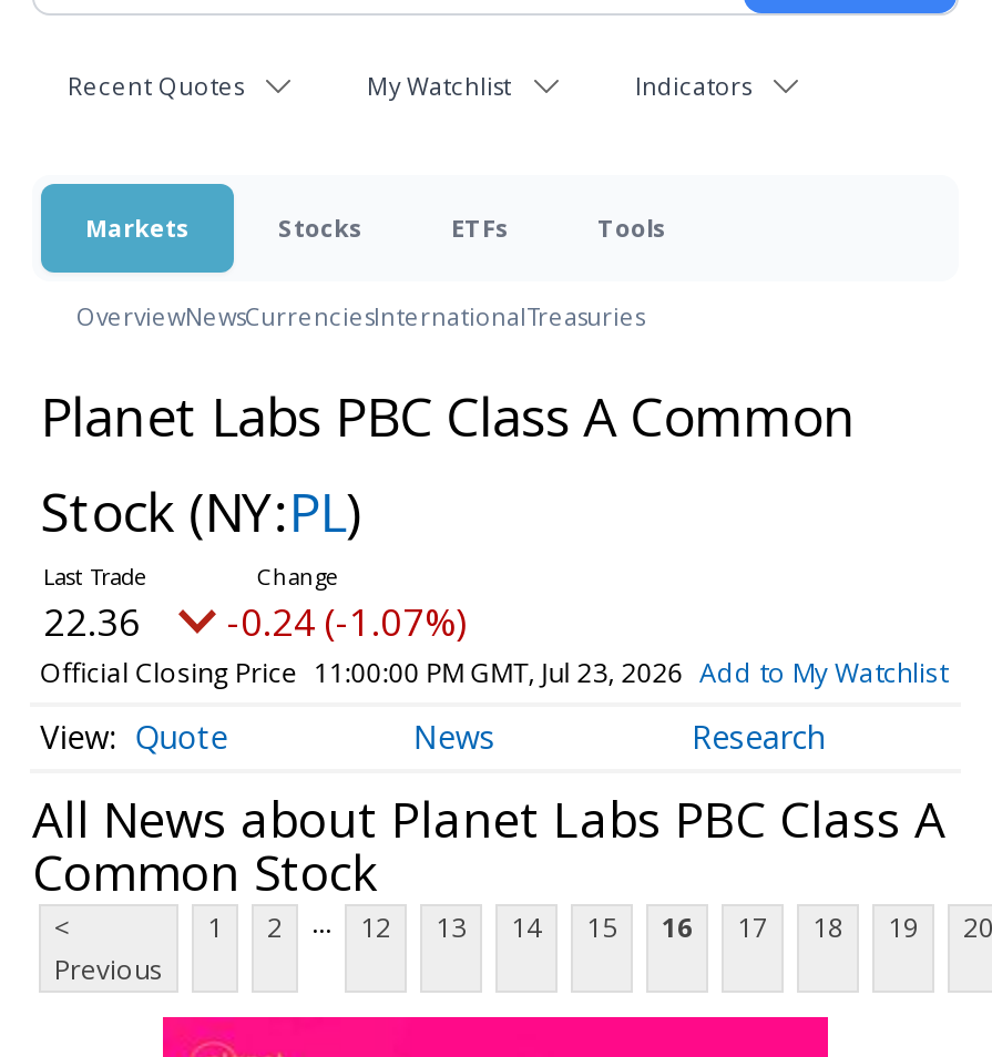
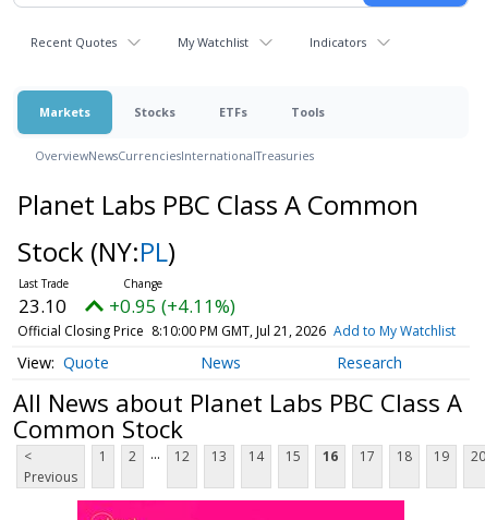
[43,596,141,647] 22.36 -> [19,293,66,318] 23.10
[227,596,467,647] -0.24 (-1.07%) -> [109,293,235,318] +0.95 (+4.11%)
[40,654,948,691] Official Closing Price 11:00:00 PM GMT, Jul 23, 2026 Add to My Watchlist -> [17,322,456,340] Official Closing Price 8:10:00 PM GMT, Jul 21, 2026 Add to My Watchlist

